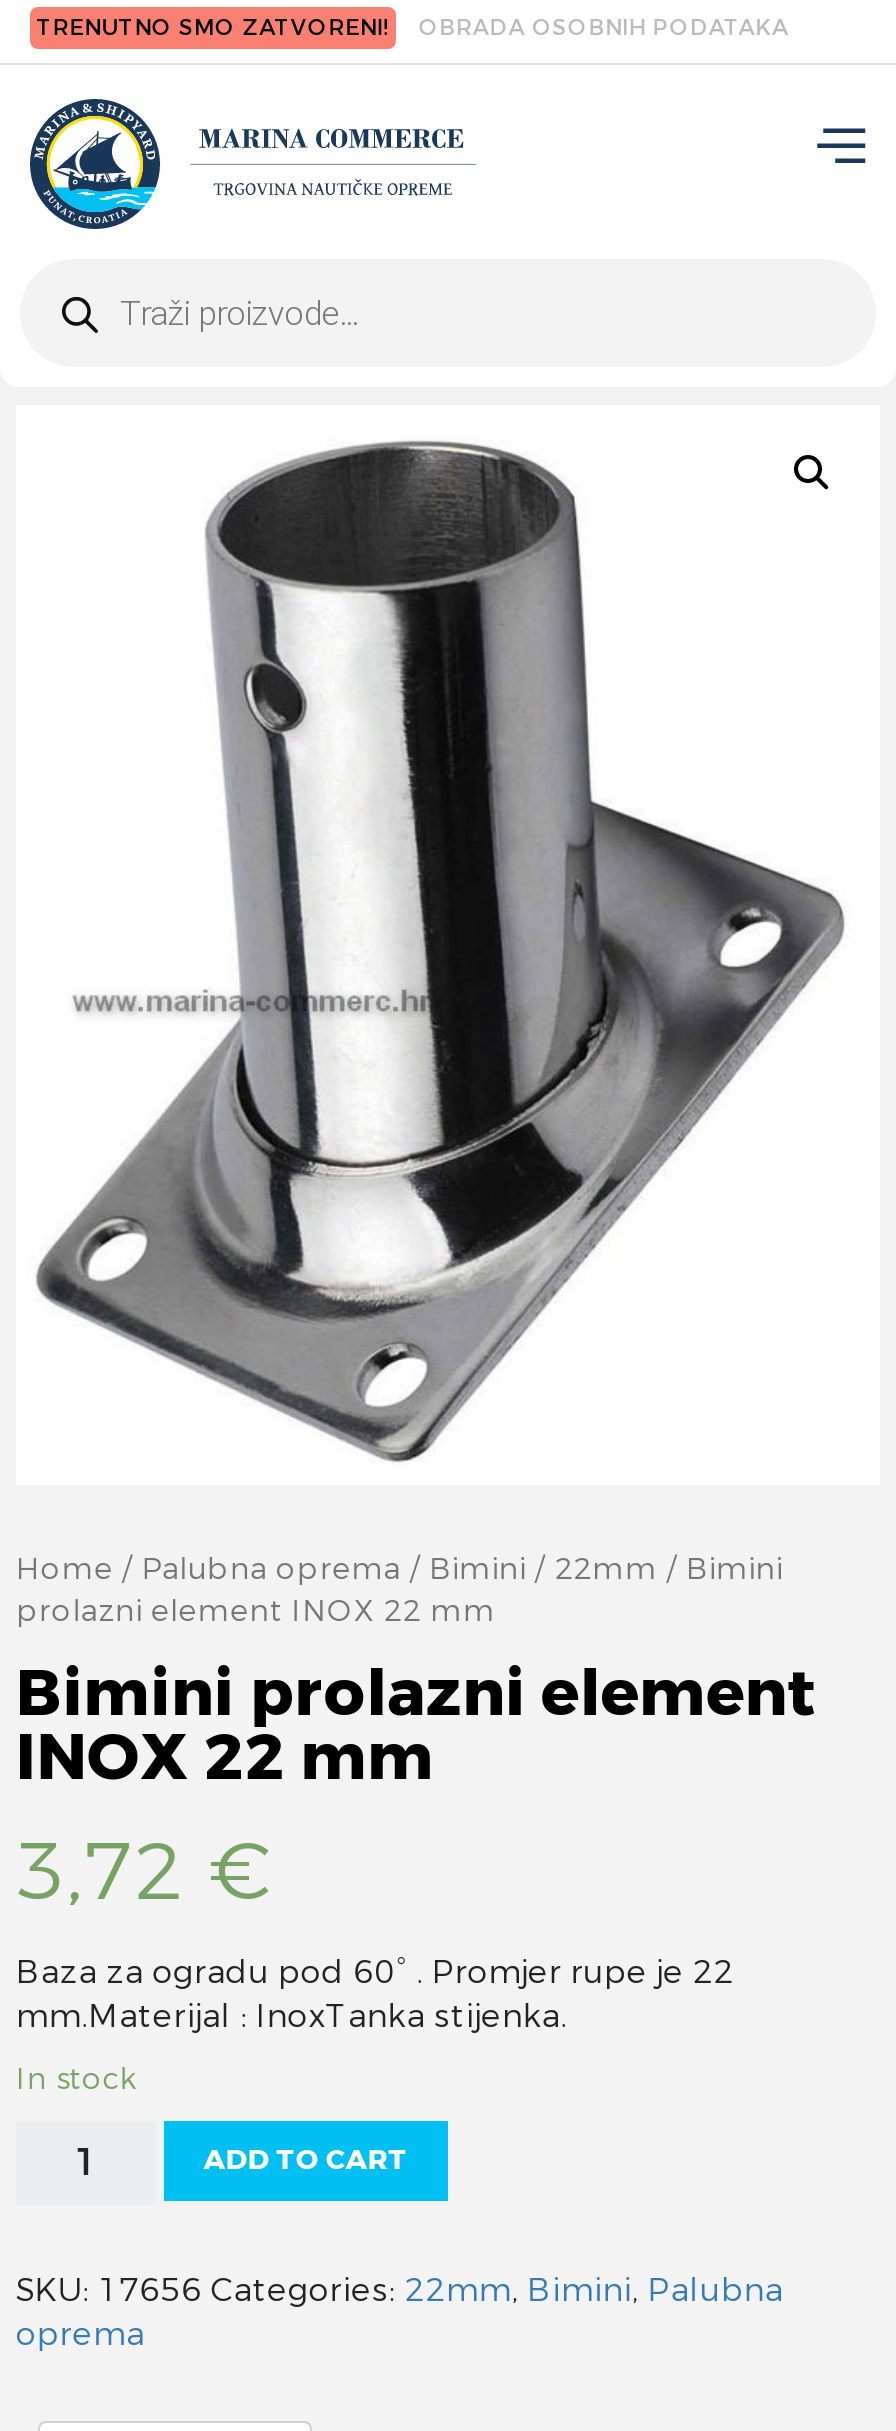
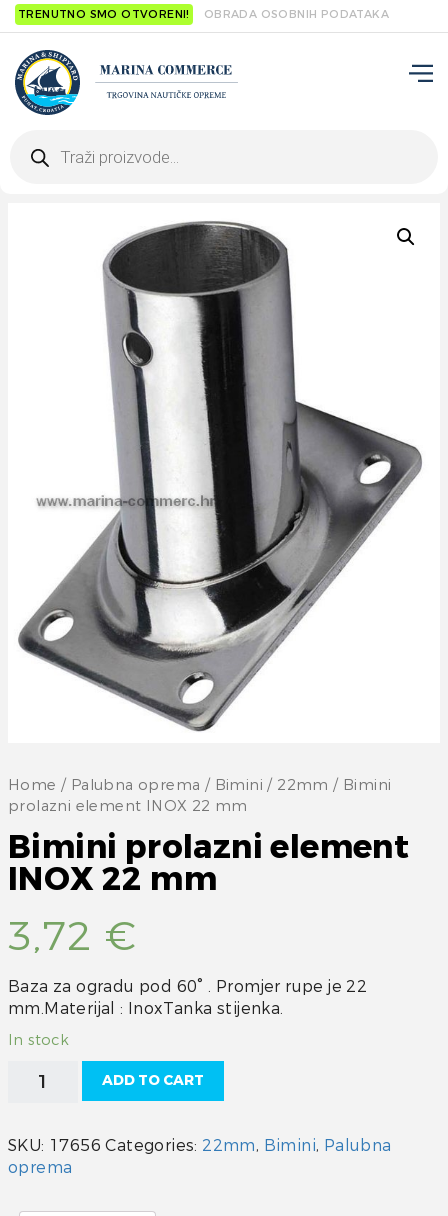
[36,13,390,43] TRENUTNO SMO ZATVORENI! -> [18,7,190,22] TRENUTNO SMO OTVORENI!

